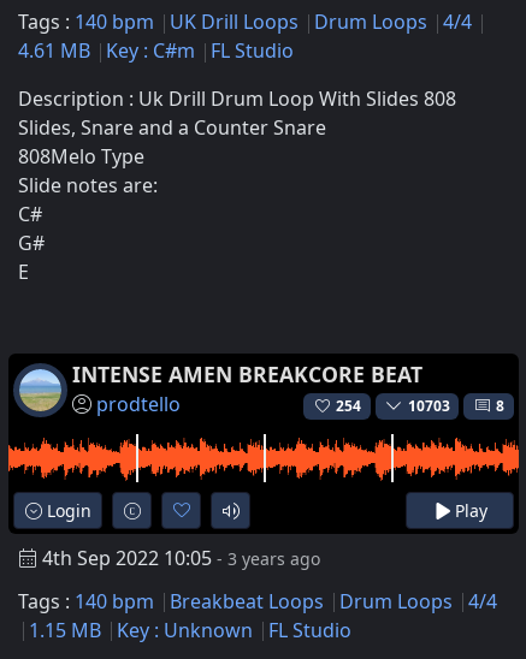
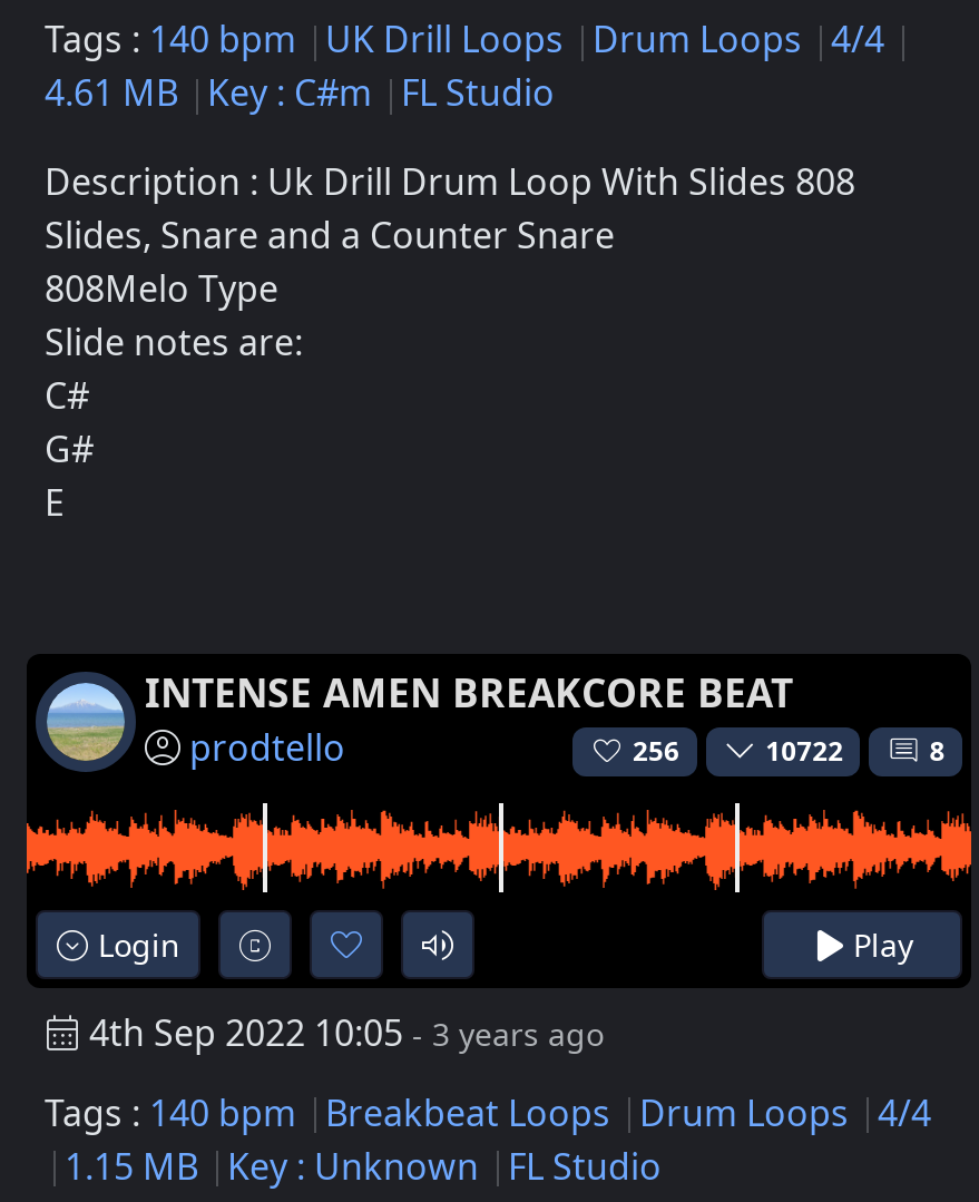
[336,396,361,416] 254 -> [633,733,679,770] 256
[408,396,450,416] 10703 -> [765,733,843,770] 10722

